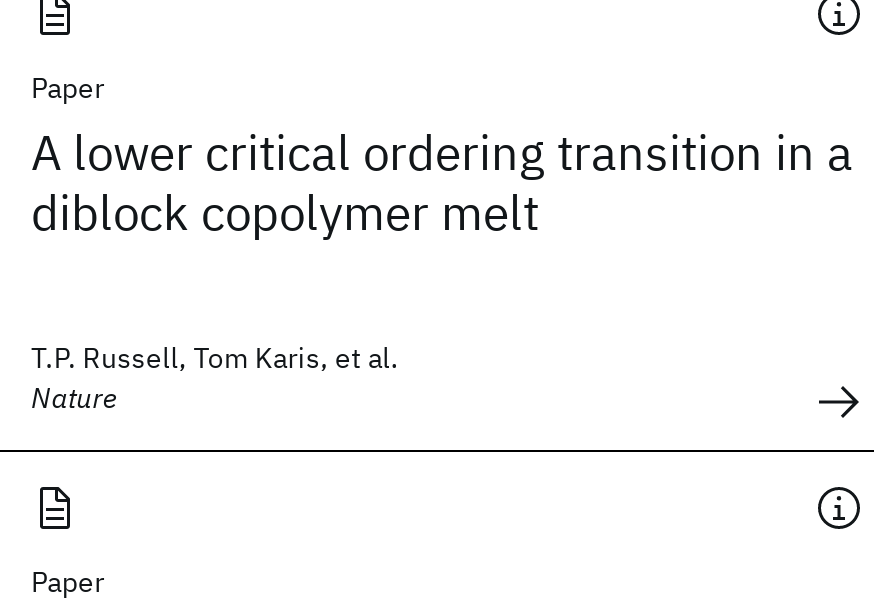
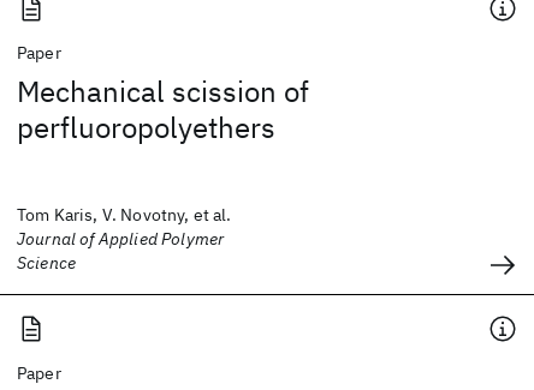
[31,120,853,244] A lower critical ordering transition in a | diblock copolymer melt -> [17,72,309,146] Mechanical scission of | perfluoropolyethers
[31,340,399,416] T.P. Russell, Tom Karis, et al. | Nature -> [17,204,232,274] Tom Karis, V. Novotny, et al. | Journal of Applied Polymer | Science

